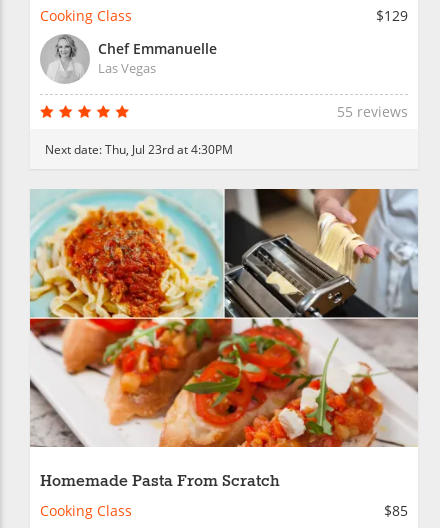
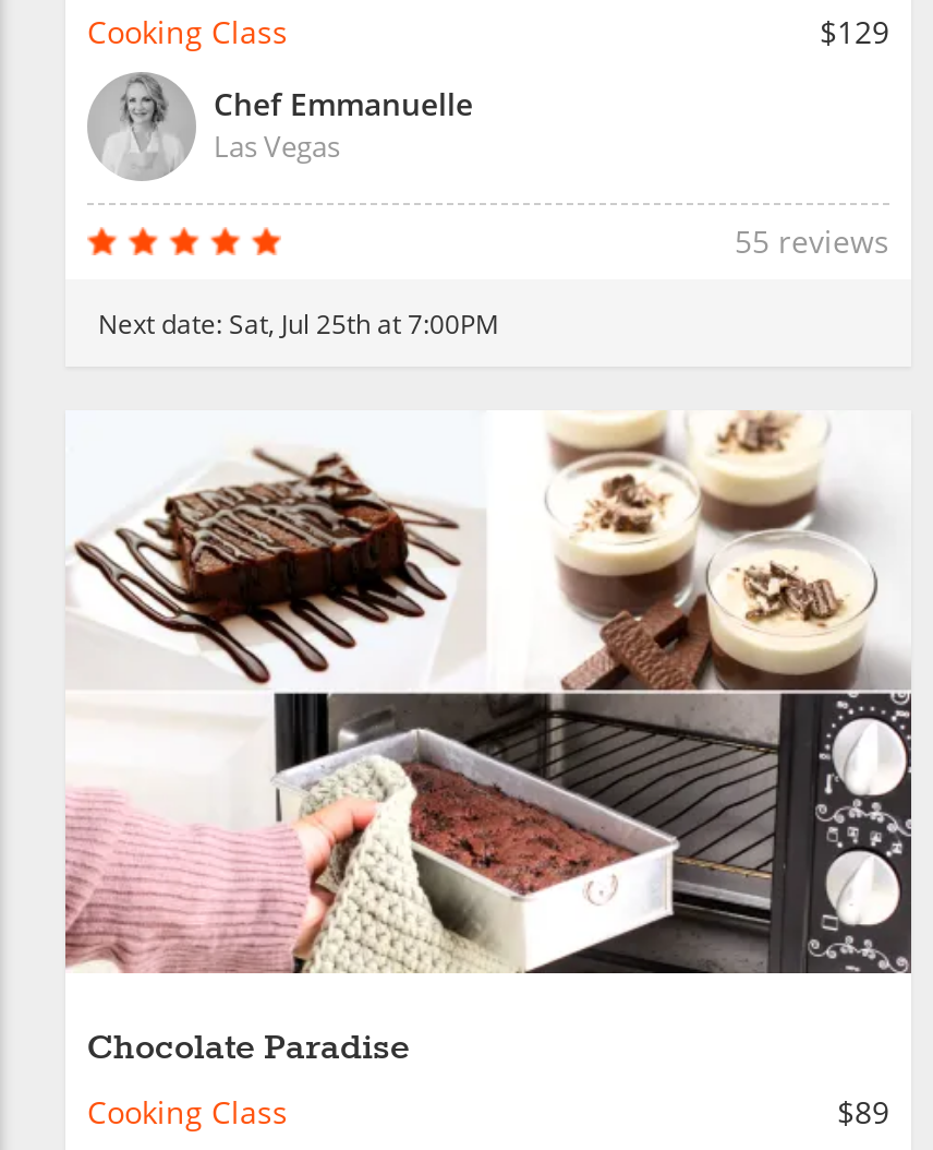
[45,141,233,157] Next date: Thu, Jul 23rd at 4:30PM -> [98,305,499,340] Next date: Sat, Jul 25th at 7:00PM
[29,188,419,492] [image] | Homemade Pasta From Scratch -> [65,410,913,1072] [image] | Chocolate Paradise
[384,501,408,520] $85 -> [837,1092,889,1133] $89

